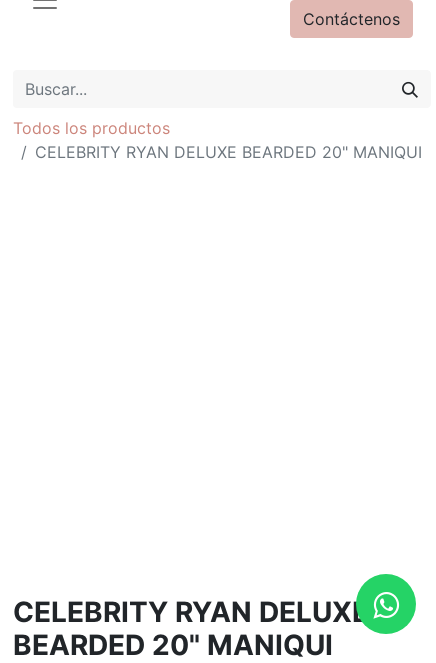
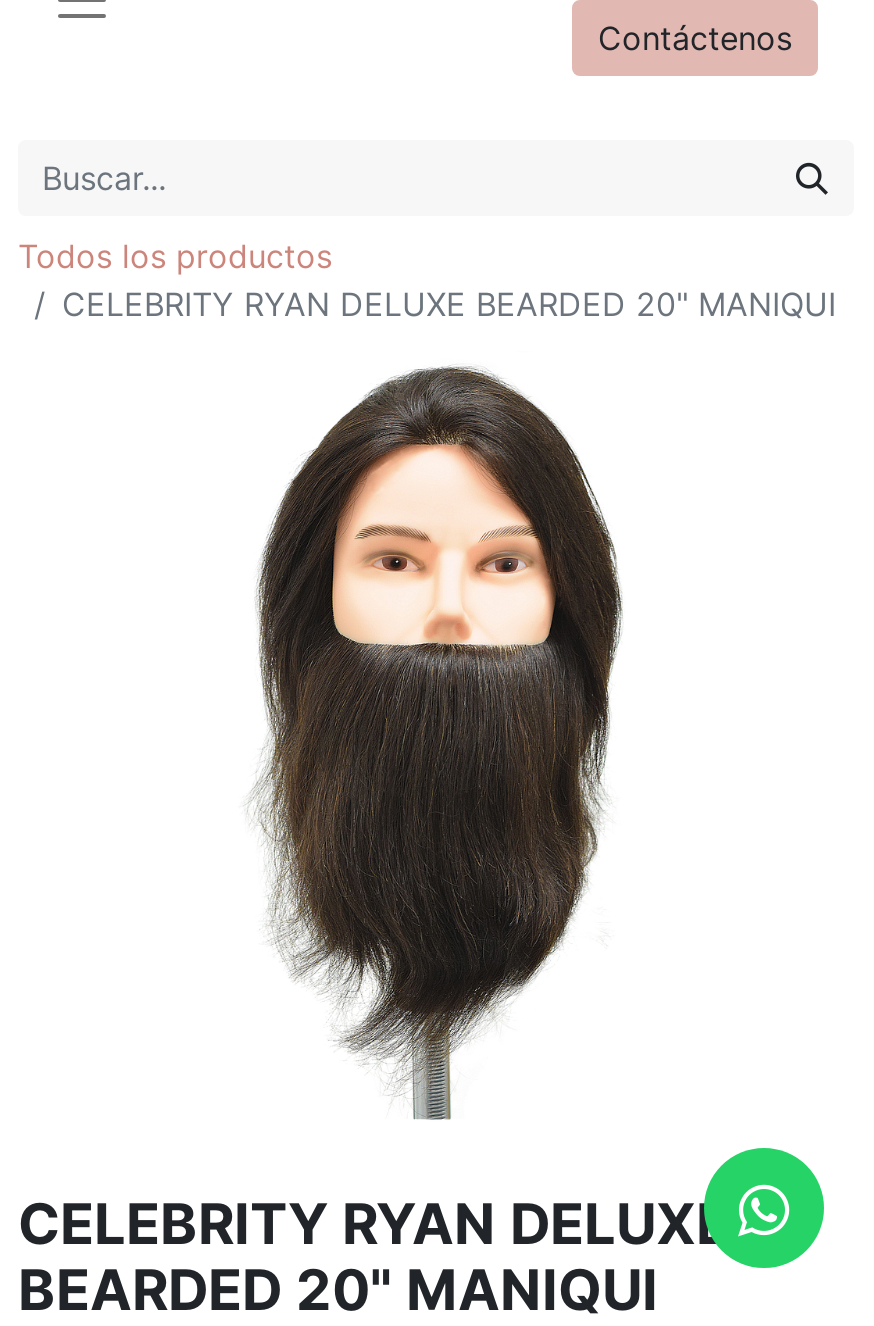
none -> [250,366,624,1122] [image]

